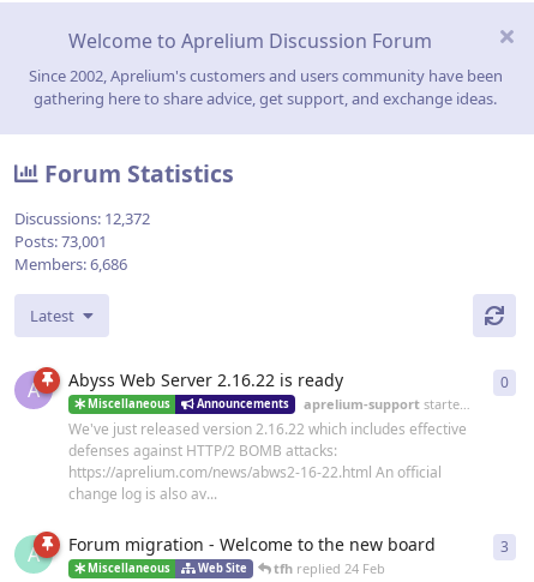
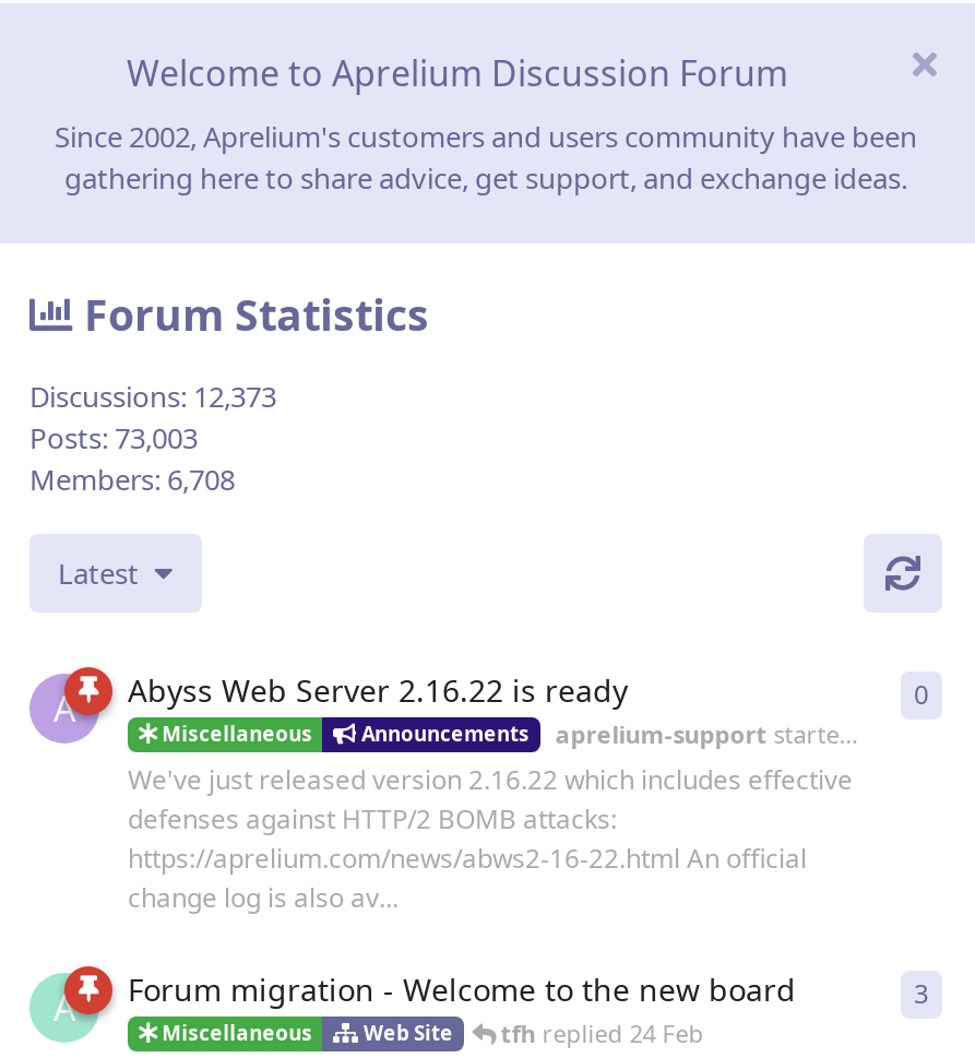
[14,208,150,229] Discussions: 12,372 -> [29,377,276,416] Discussions: 12,373
[14,231,107,252] Posts: 73,001 -> [29,419,198,458] Posts: 73,003
[14,253,127,275] Members: 6,686 -> [29,460,235,499] Members: 6,708

